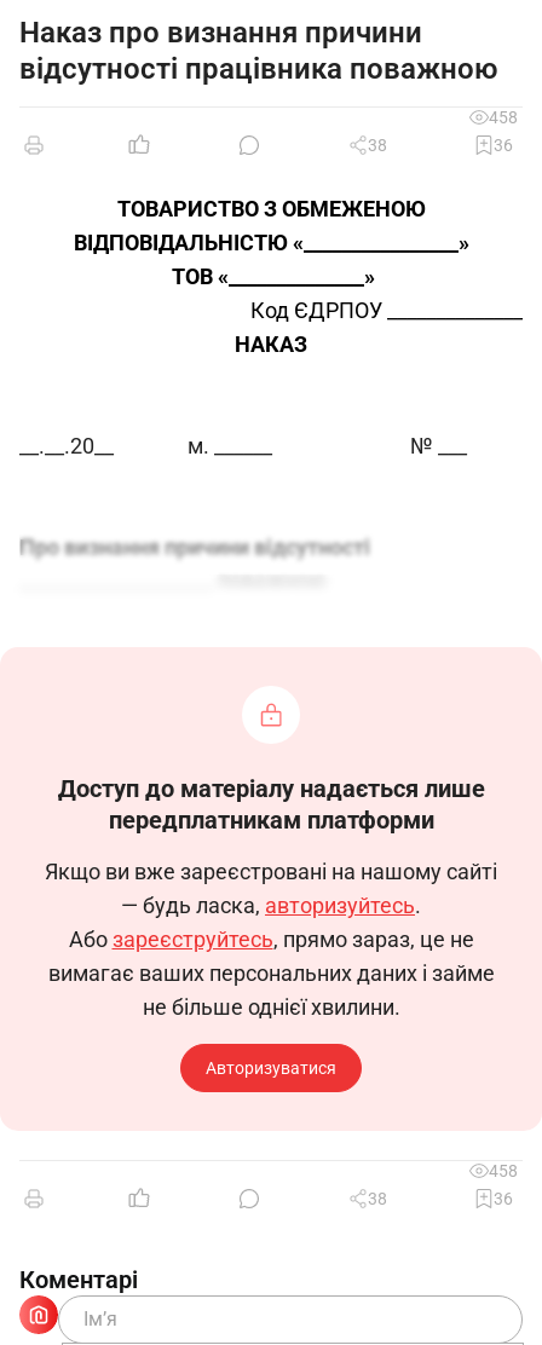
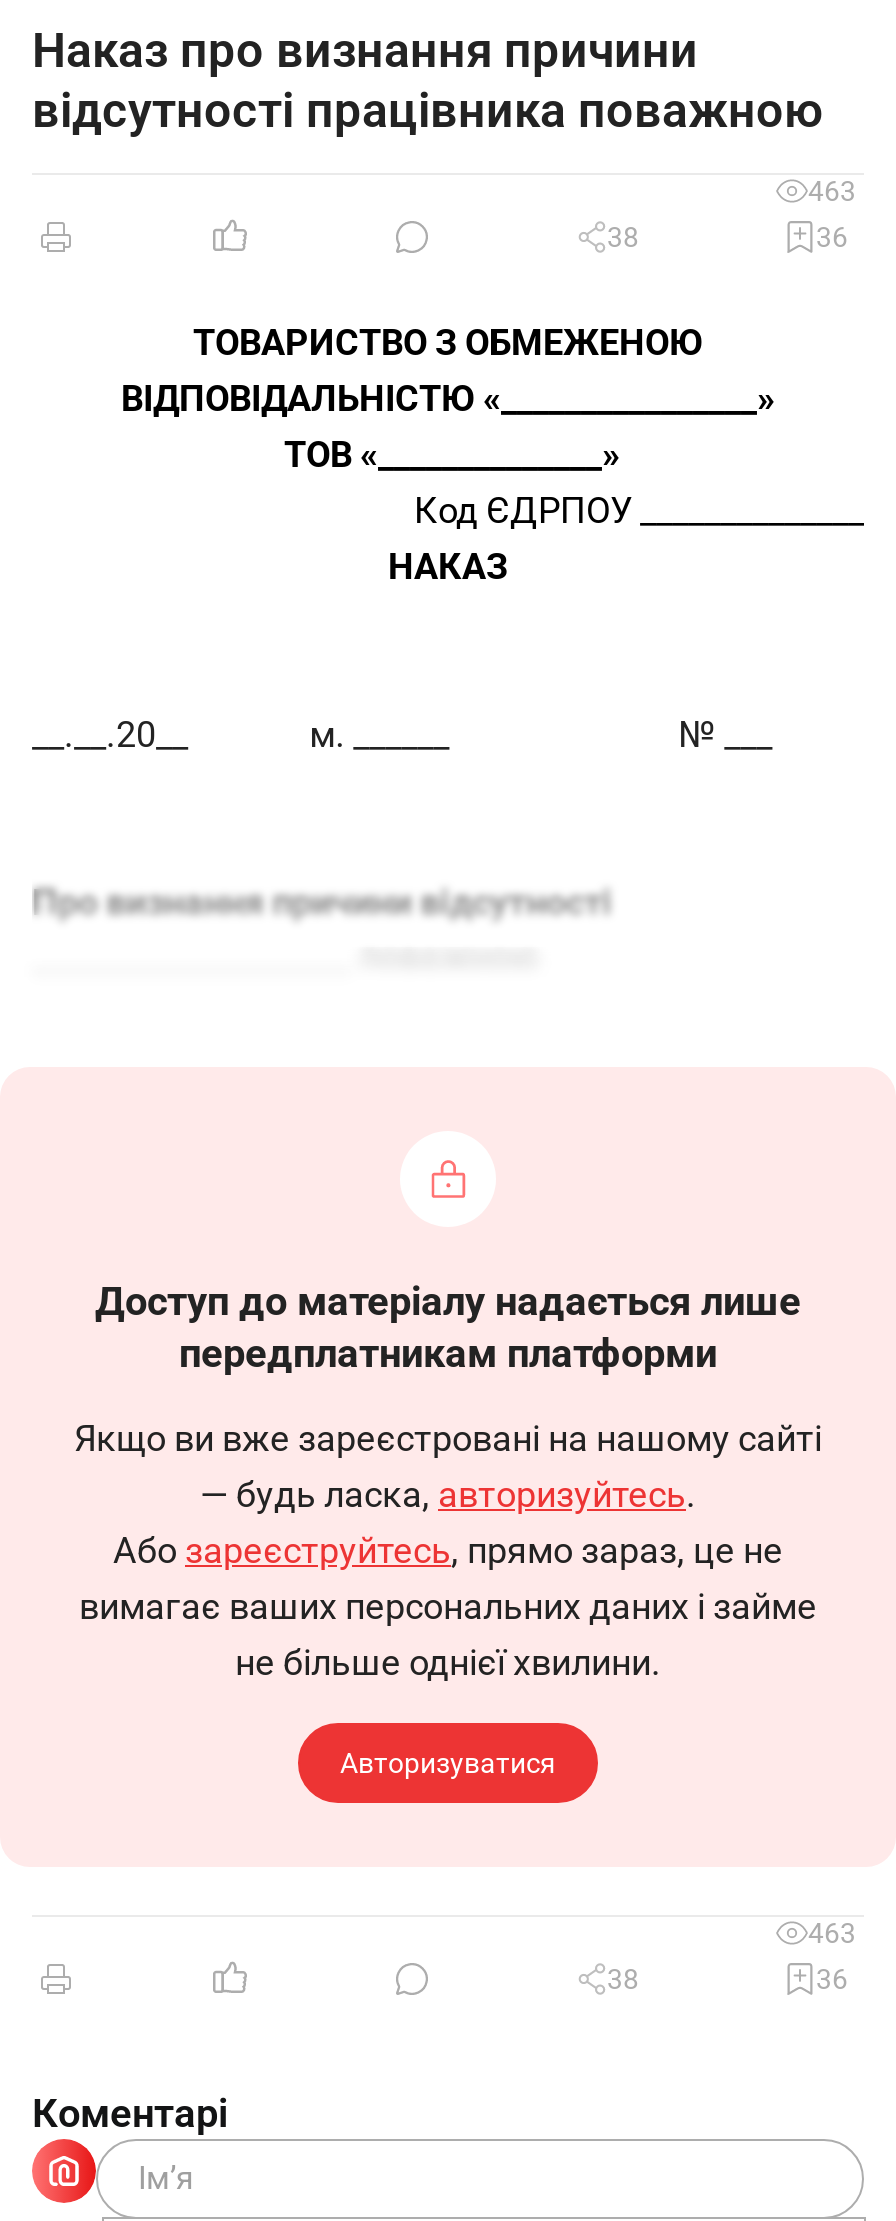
[489,108,518,127] 458 -> [808,175,856,207] 463
[489,1161,518,1181] 458 -> [808,1917,856,1949] 463

